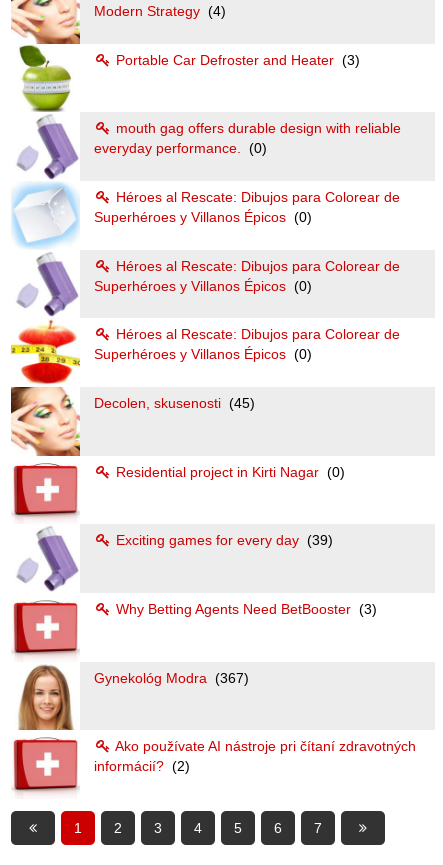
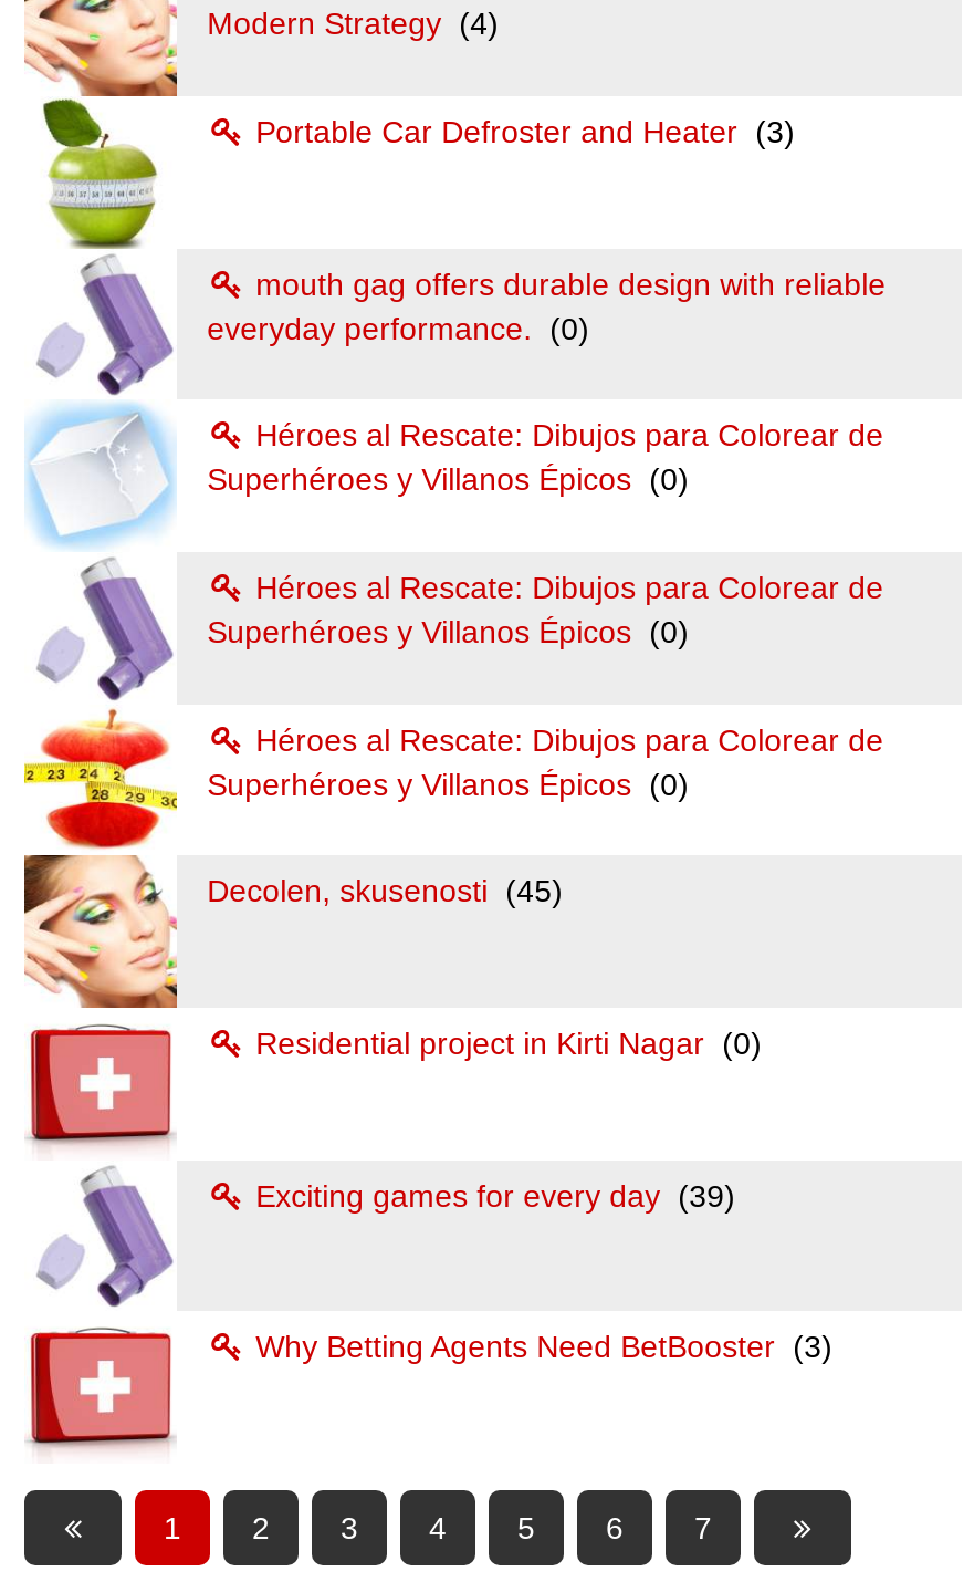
[18,665,249,731] [image] | Gynekológ Modra (367) -> none
[94,738,416,774] Ako používate AI nástroje pri čítaní zdravotných | informácií? (2) -> none

